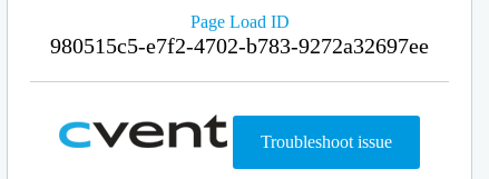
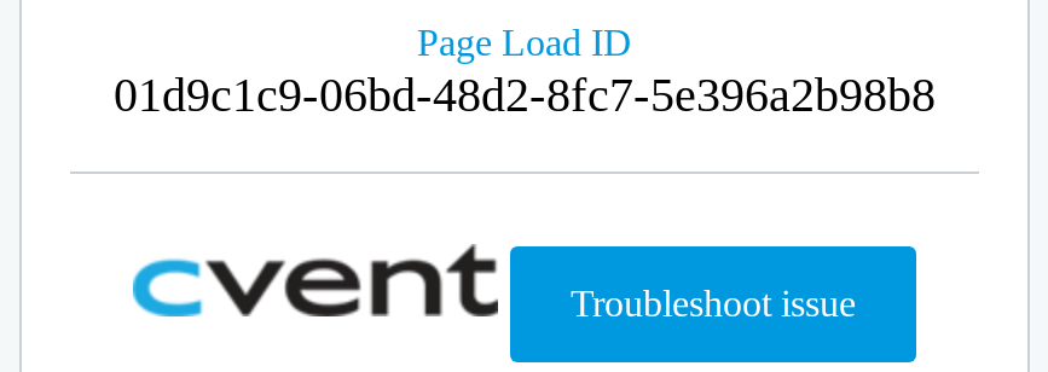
[50,33,429,58] 980515c5-e7f2-4702-b783-9272a32697ee -> [114,68,936,121] 01d9c1c9-06bd-48d2-8fc7-5e396a2b98b8

